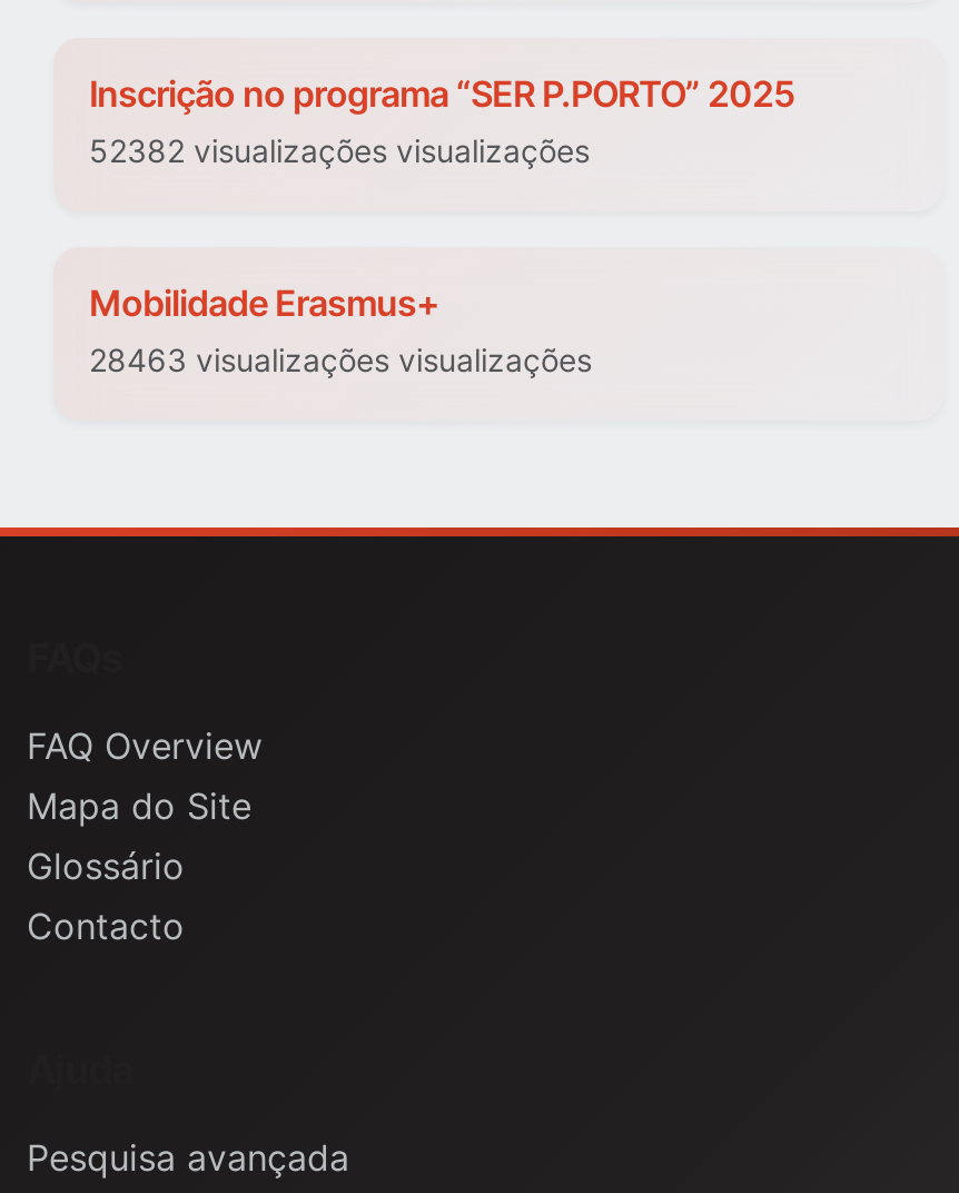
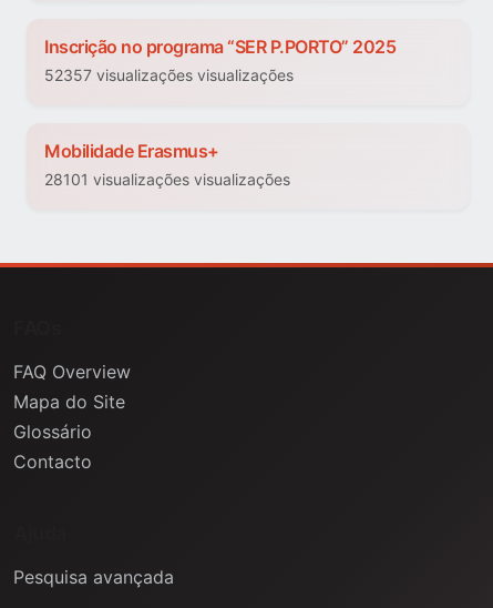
[89,132,590,170] 52382 visualizações visualizações -> [44,66,294,85] 52357 visualizações visualizações
[89,342,592,379] 28463 visualizações visualizações -> [44,170,290,189] 28101 visualizações visualizações

